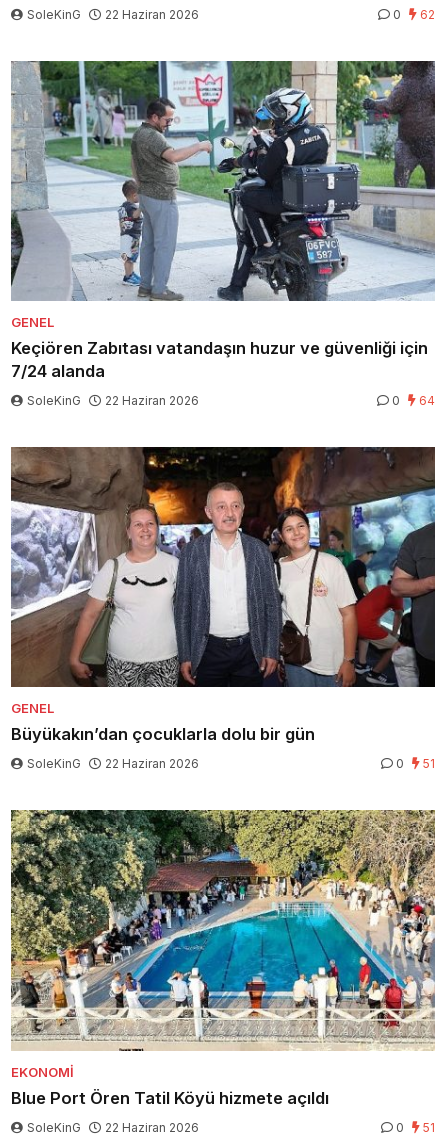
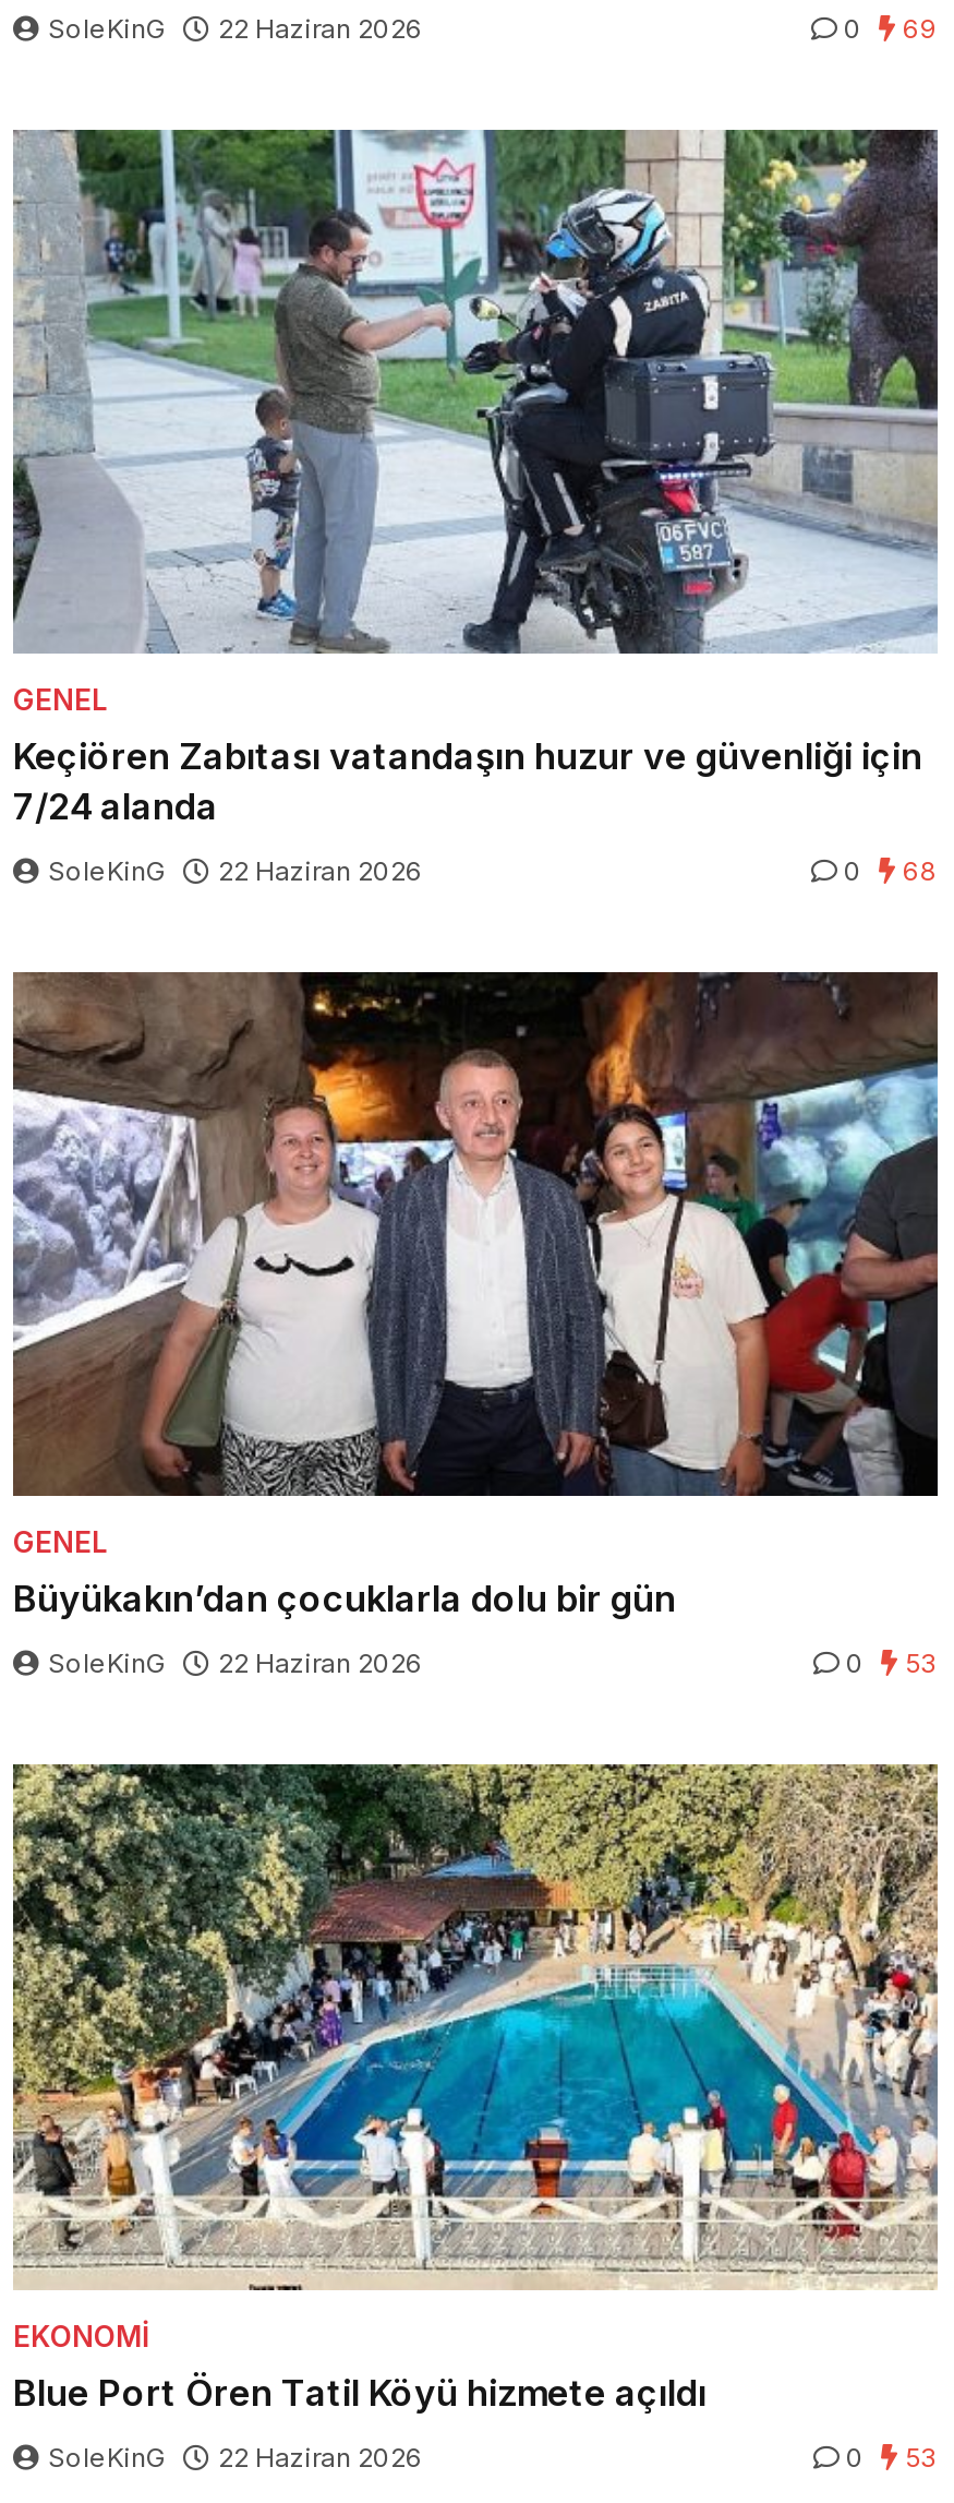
[390,7,435,22] 0 62 -> [837,12,938,45] 0 69
[389,393,435,408] 0 64 -> [837,855,938,888] 0 68
[393,756,435,771] 0 51 -> [840,1647,938,1680] 0 53
[393,1120,435,1135] 0 51 -> [840,2440,938,2473] 0 53

